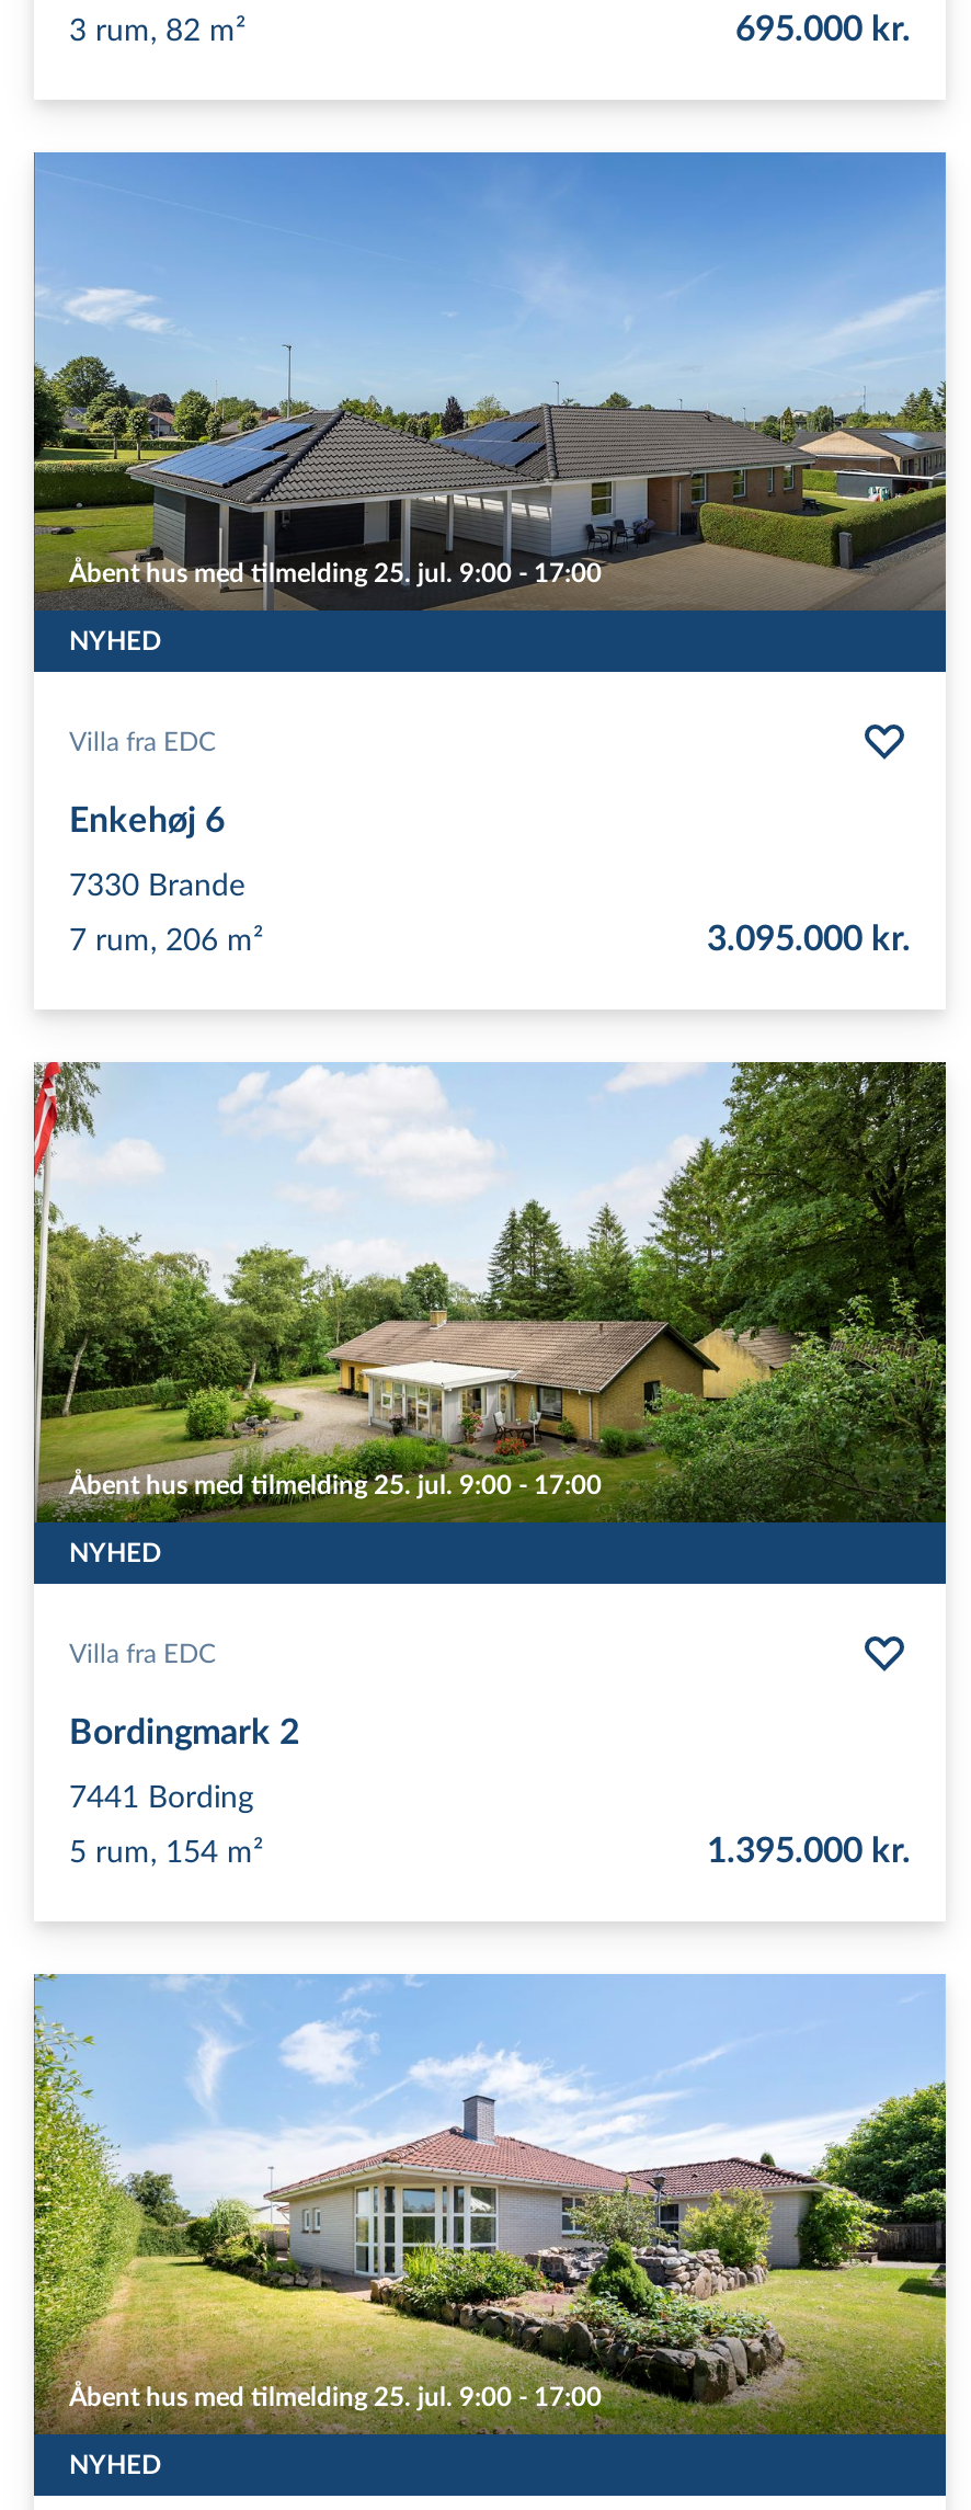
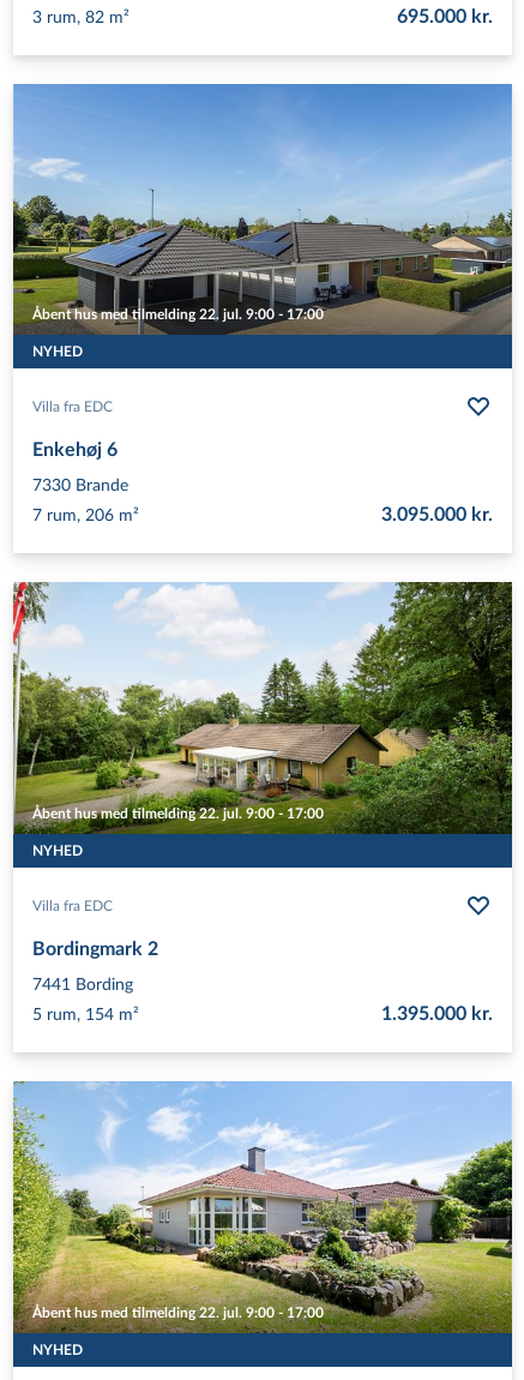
[69,561,602,587] Åbent hus med tilmelding 25. jul. 9:00 - 17:00 -> [32,307,324,322] Åbent hus med tilmelding 22. jul. 9:00 - 17:00
[69,1472,602,1498] Åbent hus med tilmelding 25. jul. 9:00 - 17:00 -> [32,806,324,821] Åbent hus med tilmelding 22. jul. 9:00 - 17:00
[69,2383,602,2409] Åbent hus med tilmelding 25. jul. 9:00 - 17:00 -> [32,1305,324,1320] Åbent hus med tilmelding 22. jul. 9:00 - 17:00

